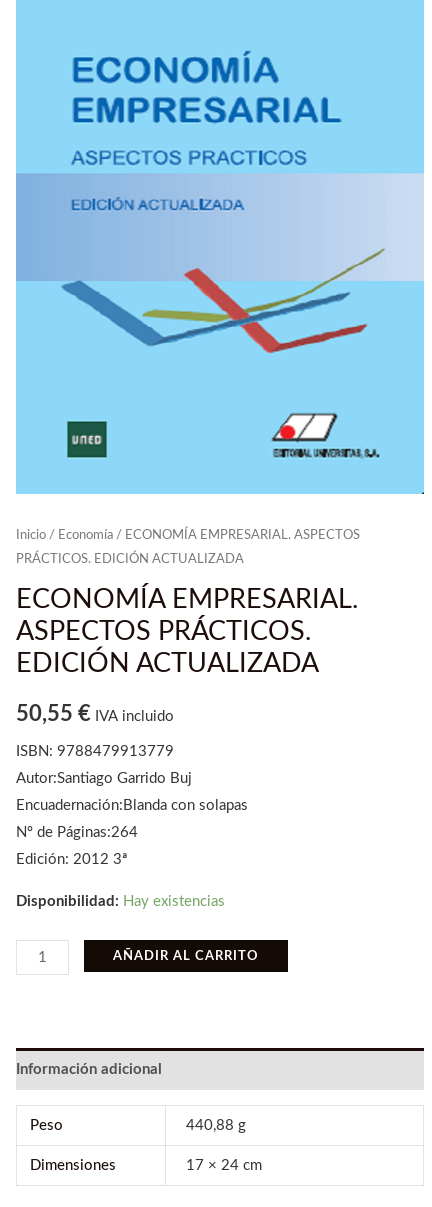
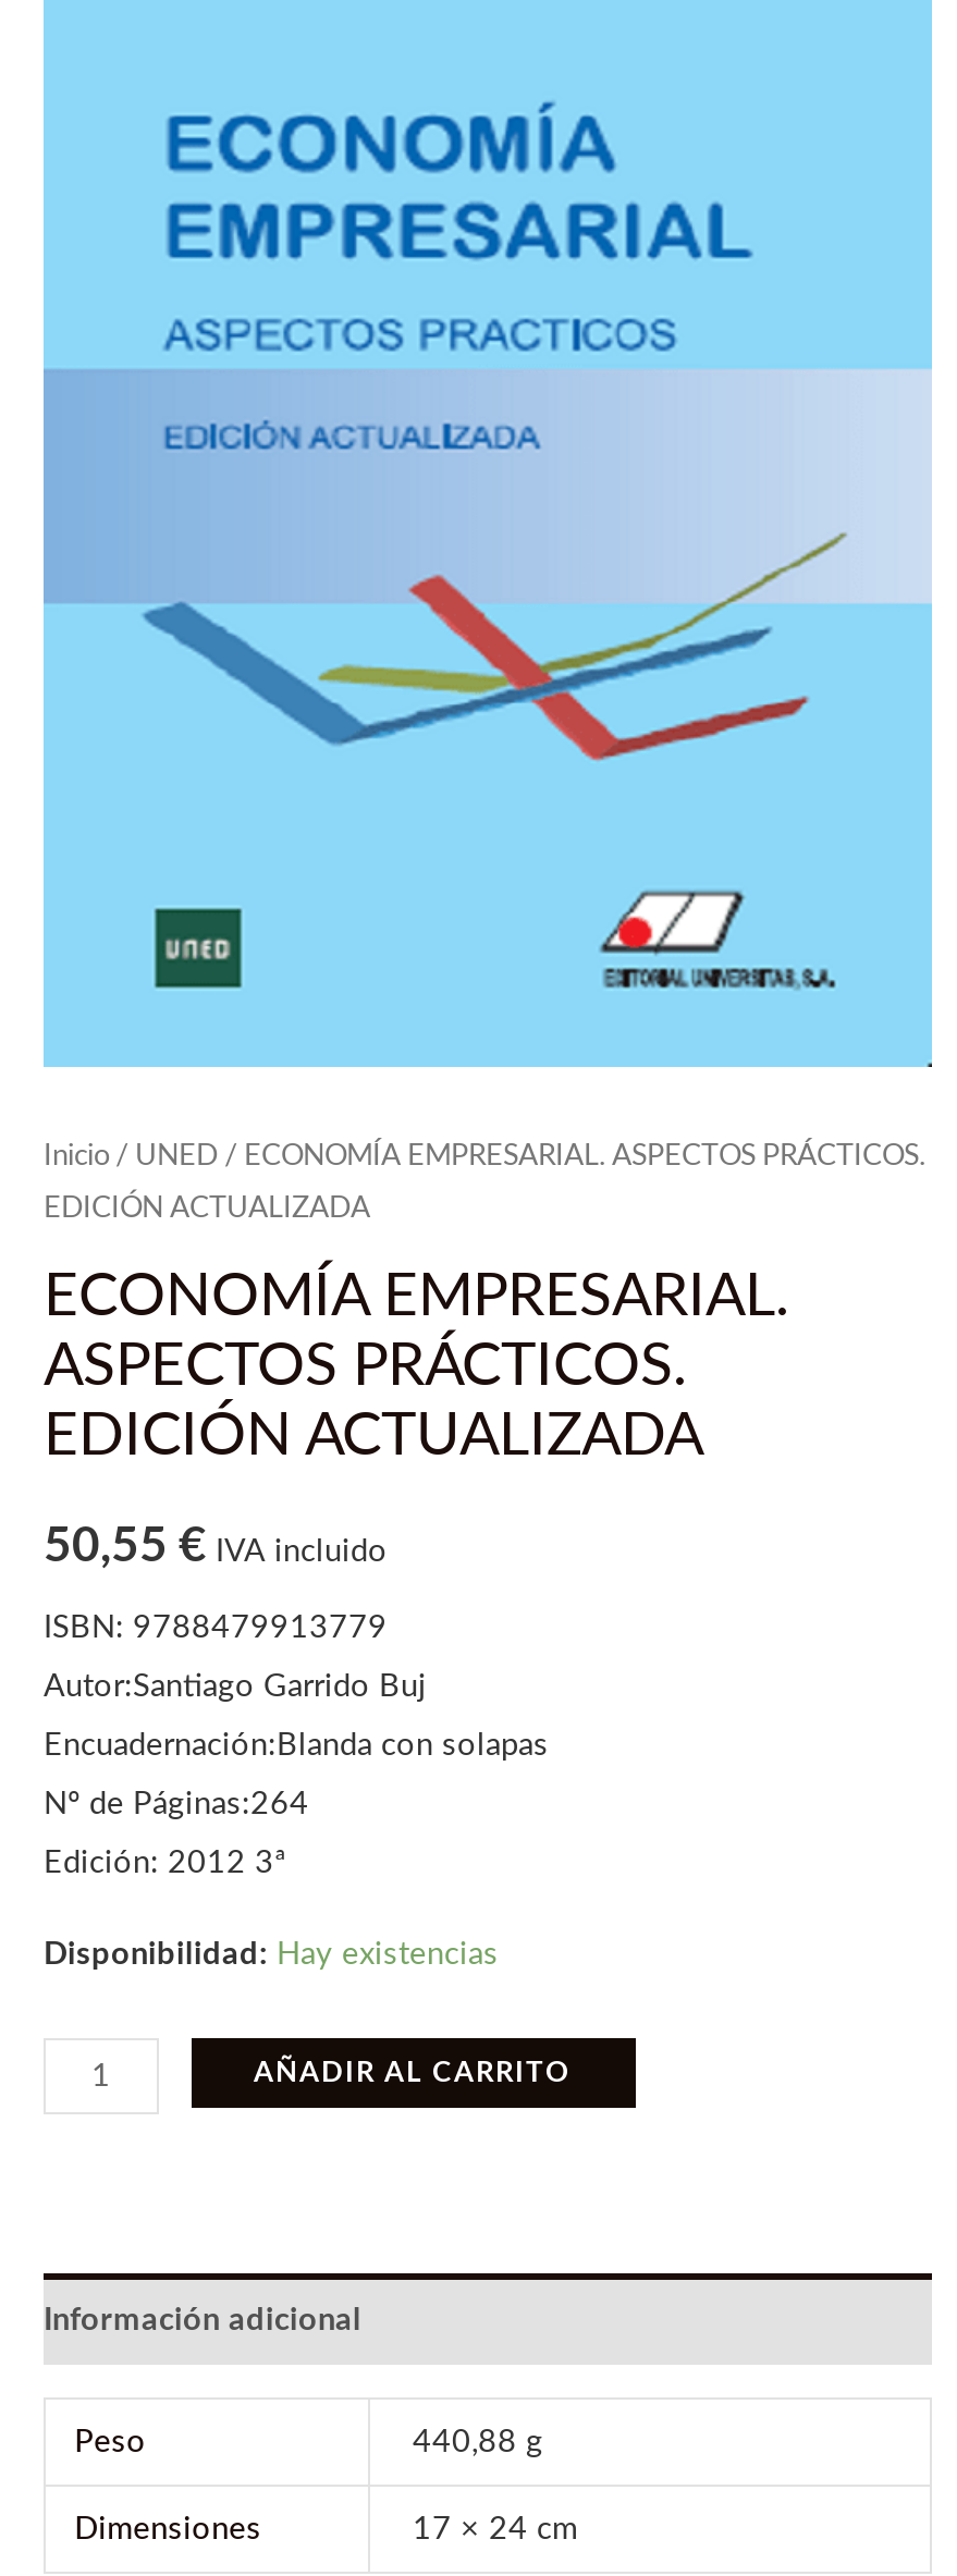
[16,528,360,542] Inicio / Economía / ECONOMÍA EMPRESARIAL. ASPECTOS -> [44,1141,925,1171] Inicio / UNED / ECONOMÍA EMPRESARIAL. ASPECTOS PRÁCTICOS.
[16,552,244,566] PRÁCTICOS. EDICIÓN ACTUALIZADA -> [44,1193,370,1224] EDICIÓN ACTUALIZADA

